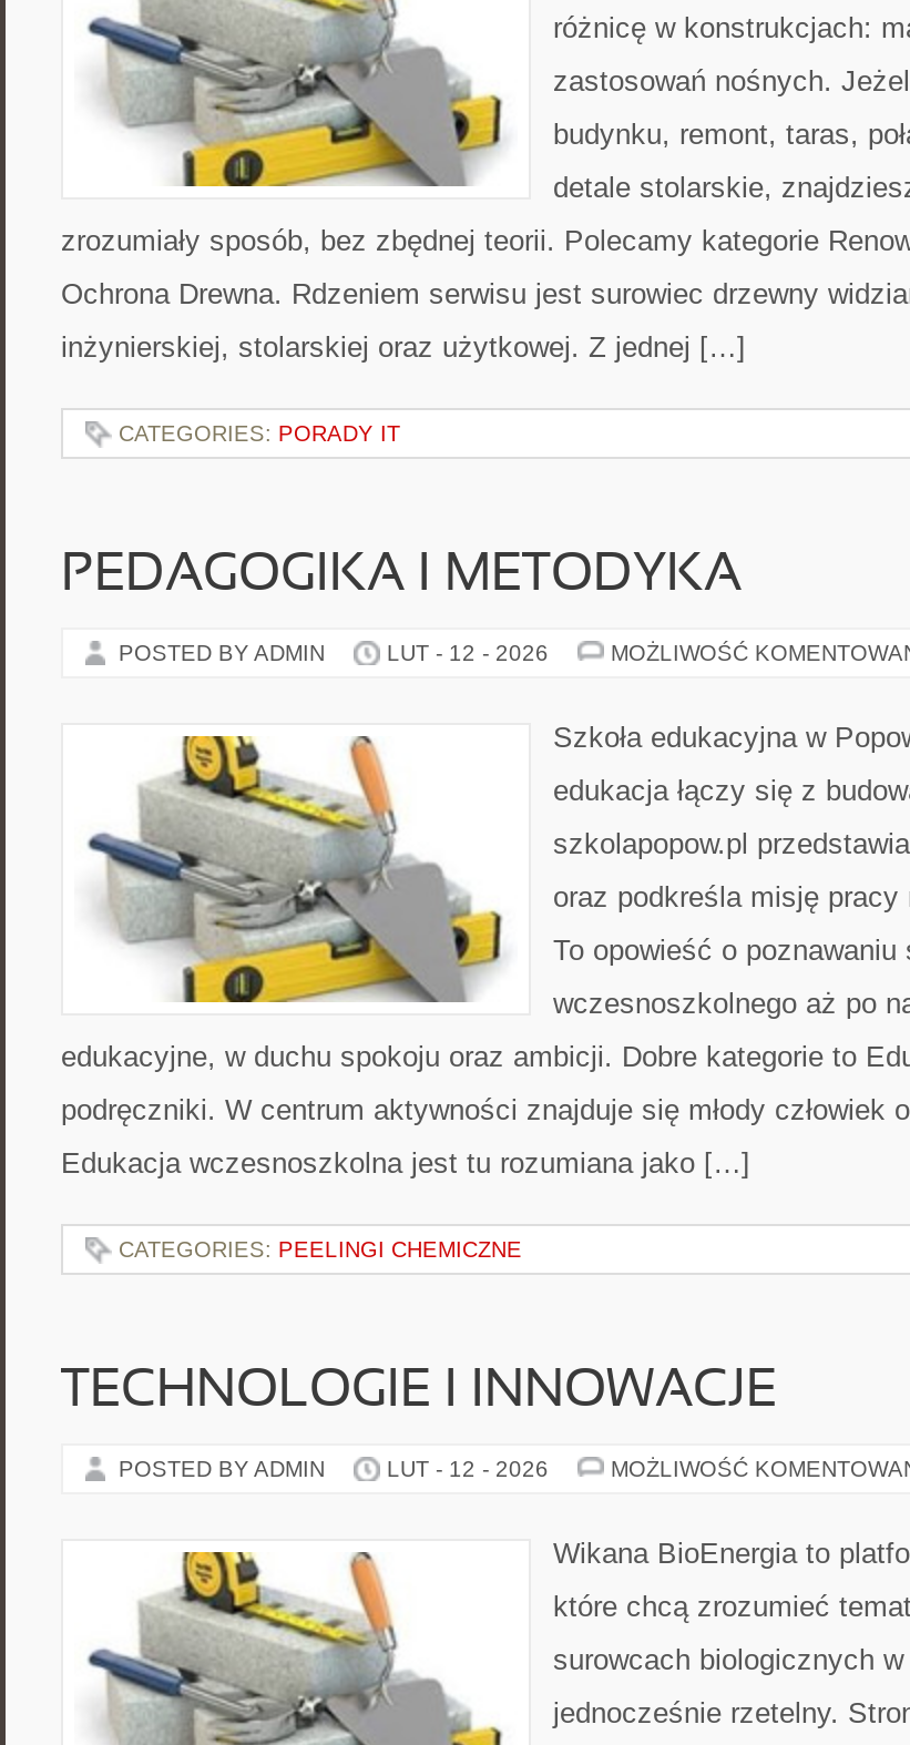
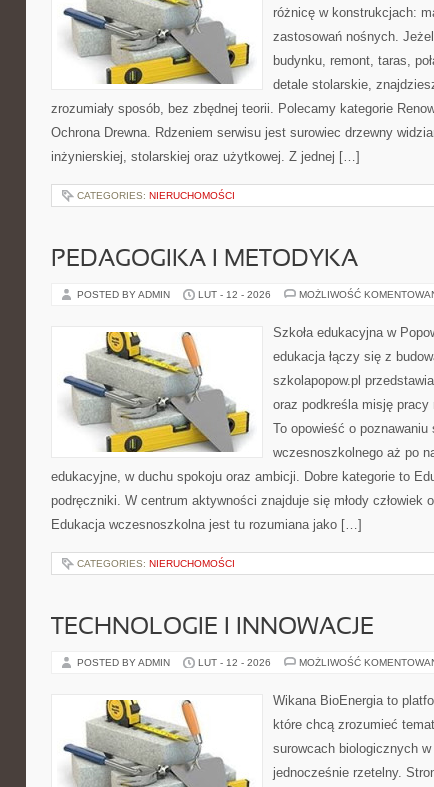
[119,421,400,446] CATEGORIES: PORADY IT -> [77,190,235,201] CATEGORIES: NIERUCHOMOŚCI
[119,1237,522,1262] CATEGORIES: PEELINGI CHEMICZNE -> [77,558,235,569] CATEGORIES: NIERUCHOMOŚCI

